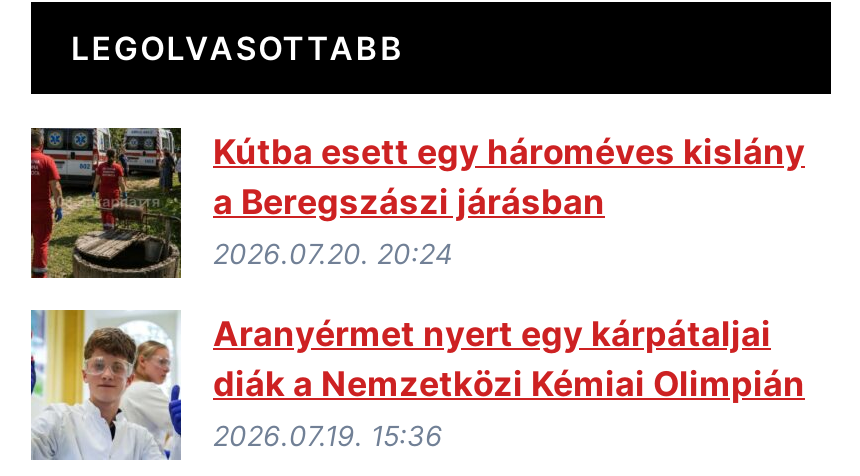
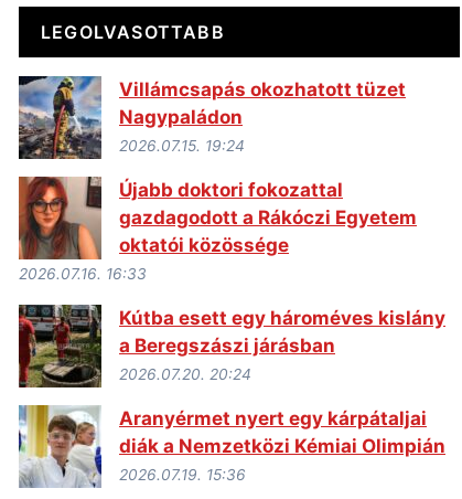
none -> [18,76,417,283] [image] | Villámcsapás okozhatott tüzet | Nagypaládon | 2026.07.15. 19:24 | Újabb doktori fokozattal | gazdagodott a Rákóczi Egyetem | oktatói közössége | 2026.07.16. 16:33
none -> [18,176,103,257] [image]

